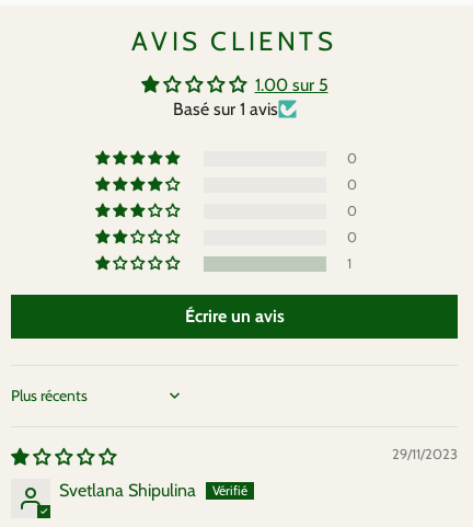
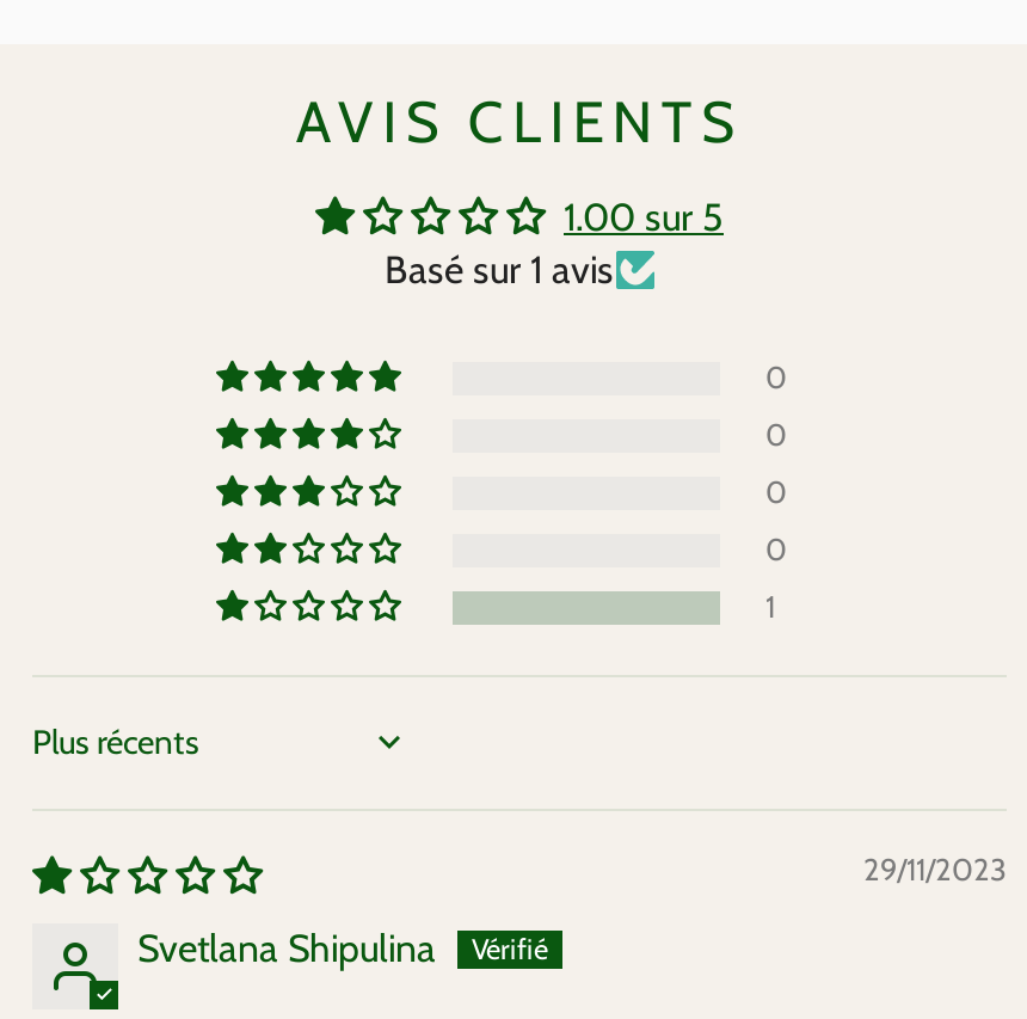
[184,305,284,326] Écrire un avis -> none

